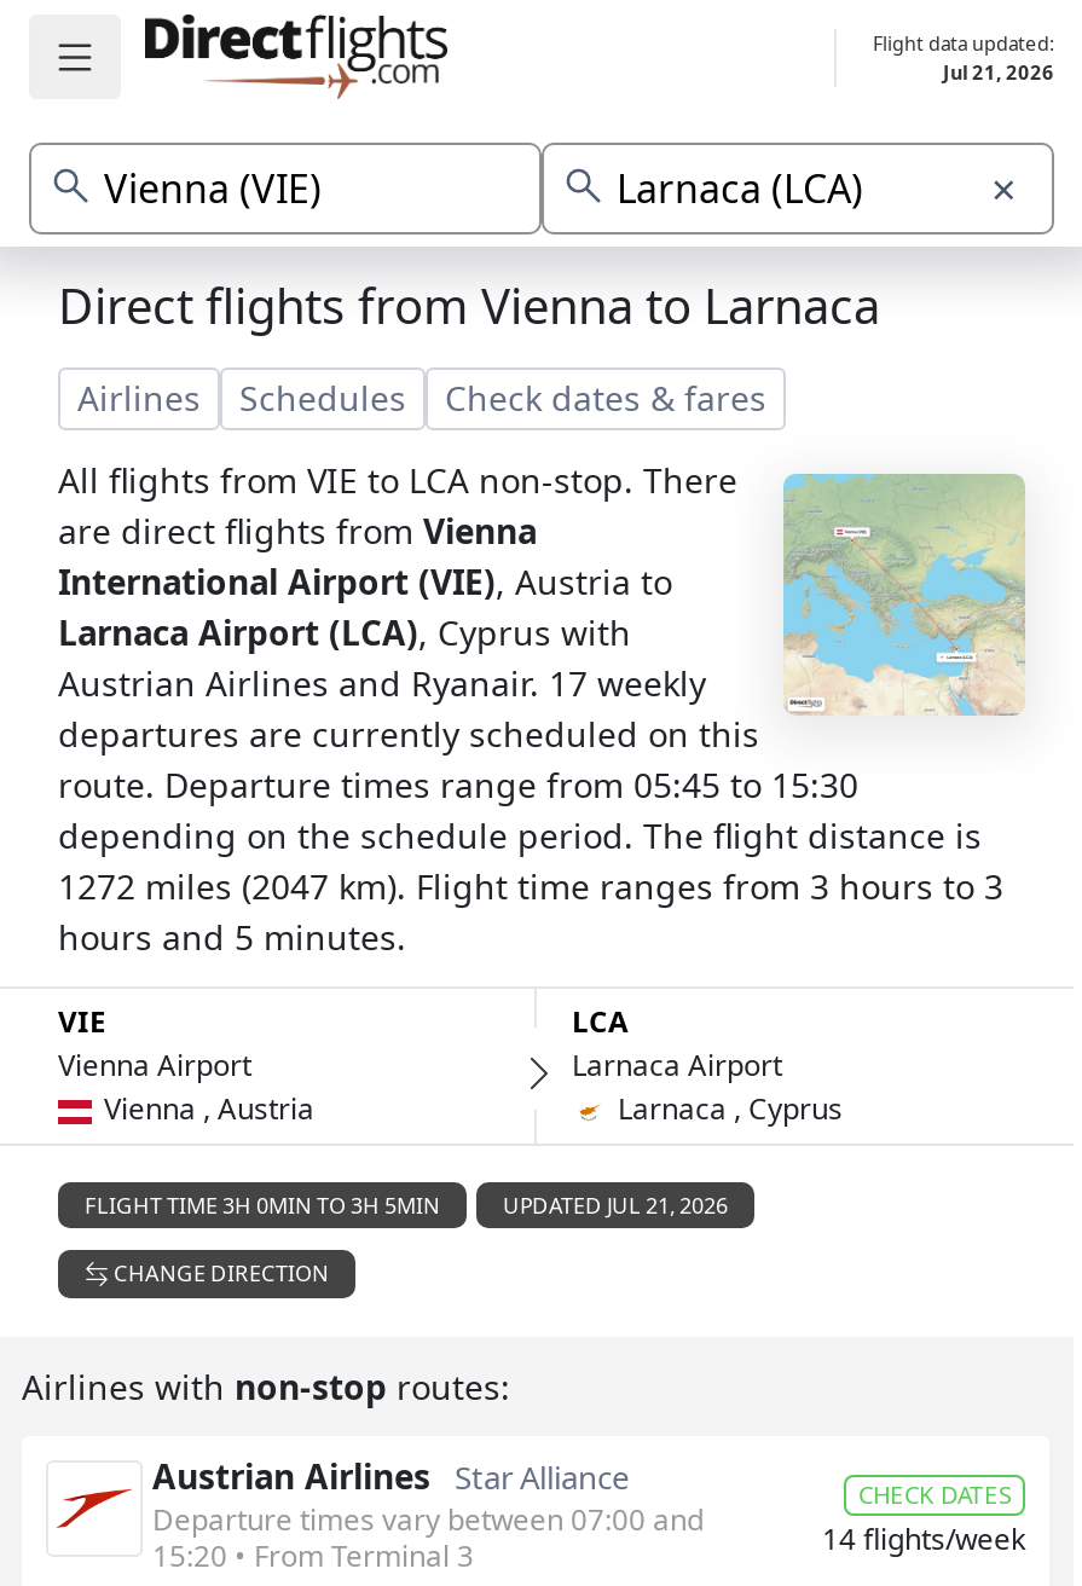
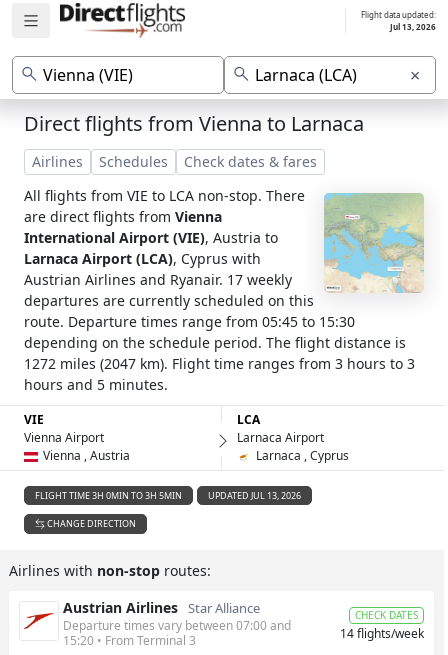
[943,57,1054,83] Jul 21, 2026 -> [390,20,436,31] Jul 13, 2026
[85,1189,728,1221] FLIGHT TIME 3H 0MIN TO 3H 5MIN UPDATED JUL 21, 2026 -> [35,489,301,502] FLIGHT TIME 3H 0MIN TO 3H 5MIN UPDATED JUL 13, 2026

